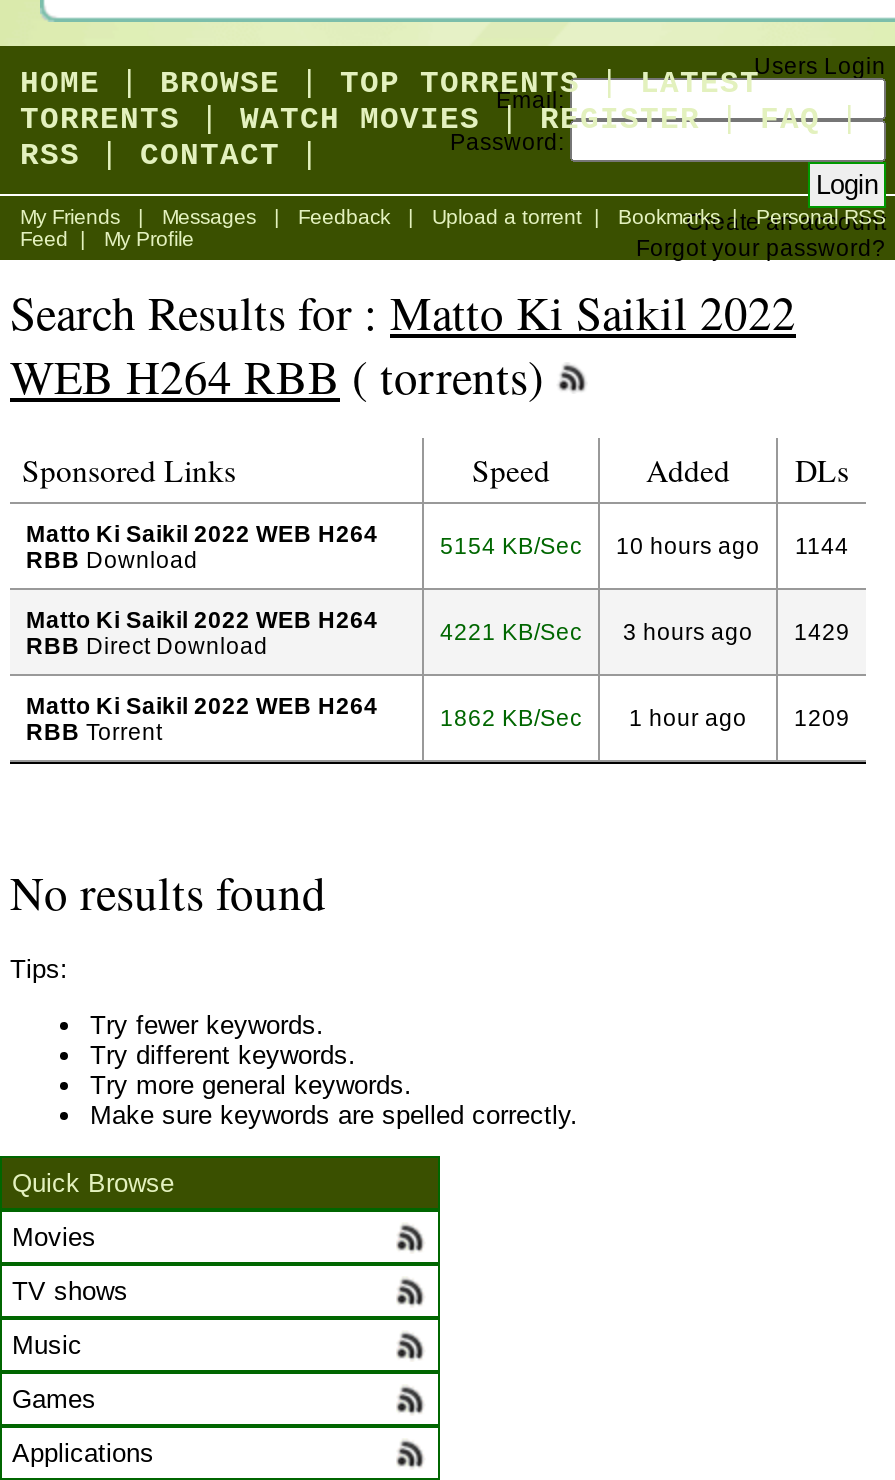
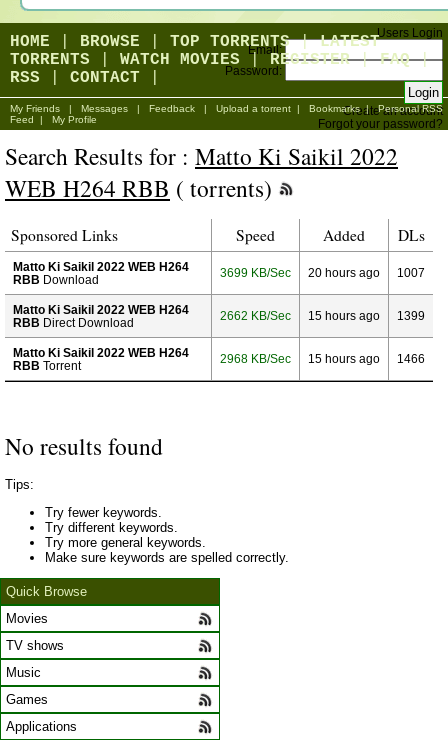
[440,532,582,558] 5154 KB/Sec -> [220,266,291,279] 3699 KB/Sec
[616,532,760,558] 10 hours ago -> [308,266,380,279] 20 hours ago
[795,532,849,558] 1144 -> [397,266,425,279] 1007
[440,618,582,644] 4221 KB/Sec -> [220,309,291,322] 2662 KB/Sec
[623,618,753,644] 3 hours ago -> [308,309,380,322] 15 hours ago
[794,618,850,644] 1429 -> [397,309,425,322] 1399
[440,704,582,730] 1862 KB/Sec -> [220,352,291,365] 2968 KB/Sec
[629,704,747,730] 1 hour ago -> [308,352,380,365] 15 hours ago
[794,704,850,730] 1209 -> [397,352,425,365] 1466

